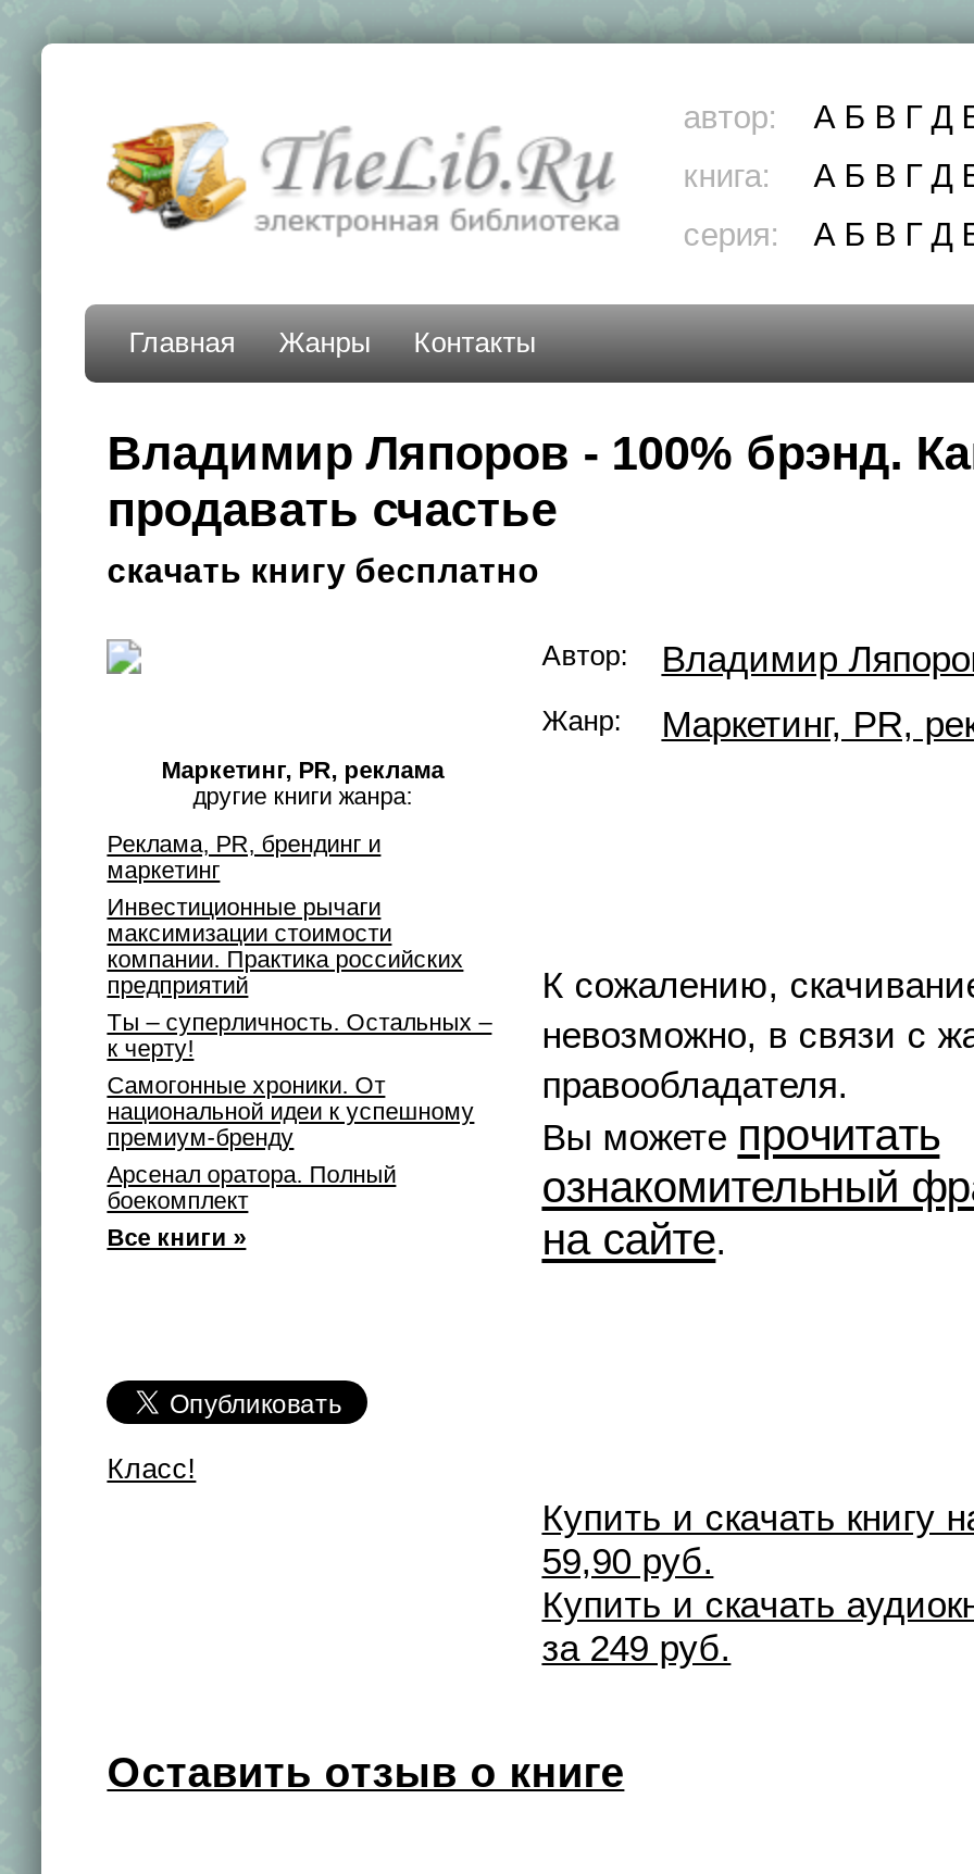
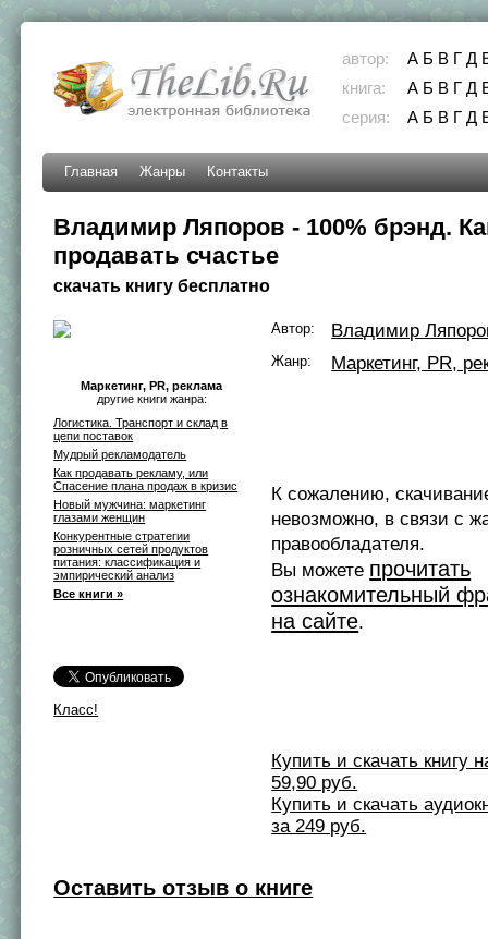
[107,830,492,1213] Реклама, PR, брендинг и | маркетинг | Инвестиционные рычаги | максимизации стоимости | компании. Практика российских | предприятий | Ты – суперличность. Остальных – | к черту! | Самогонные хроники. От | национальной идеи к успешному | премиум-бренду | Арсенал оратора. Полный | боекомплект -> [54,416,238,582] Логистика. Транспорт и склад в | цепи поставок | Мудрый рекламодатель | Как продавать рекламу, или | Спасение плана продаж в кризис | Новый мужчина: маркетинг | глазами женщин | Конкурентные стратегии | розничных сетей продуктов | питания: классификация и | эмпирический анализ
moved [107,1224,246,1485] -> [54,587,123,718]: Все книги » | Класс!

